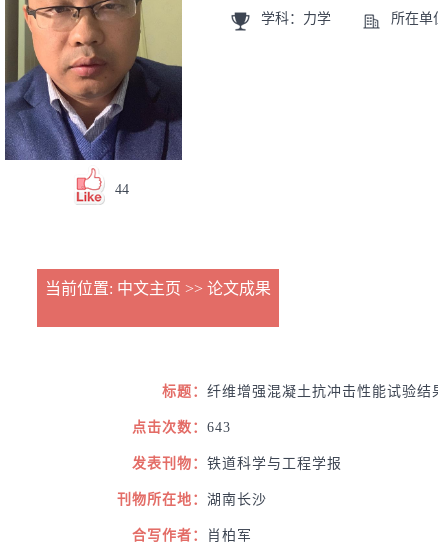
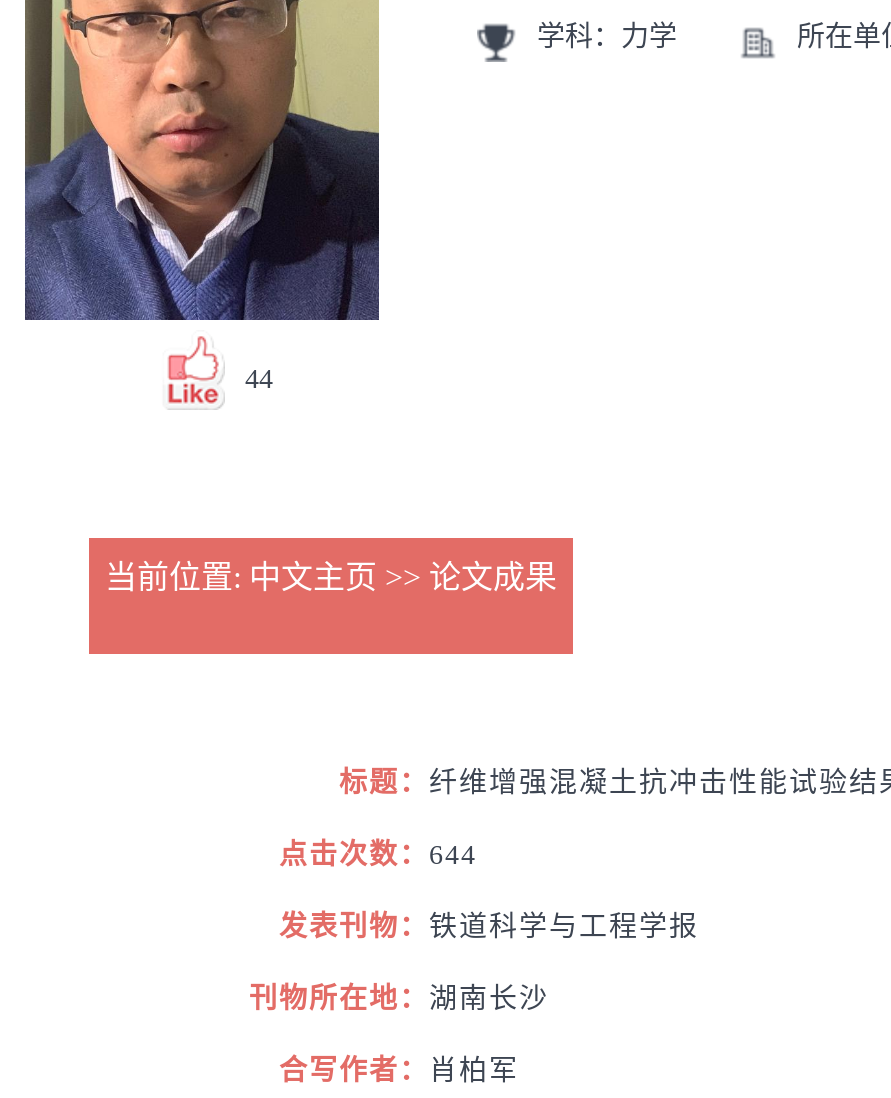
[132,420,231,435] 点击次数：643 -> [279,840,477,870] 点击次数：644

